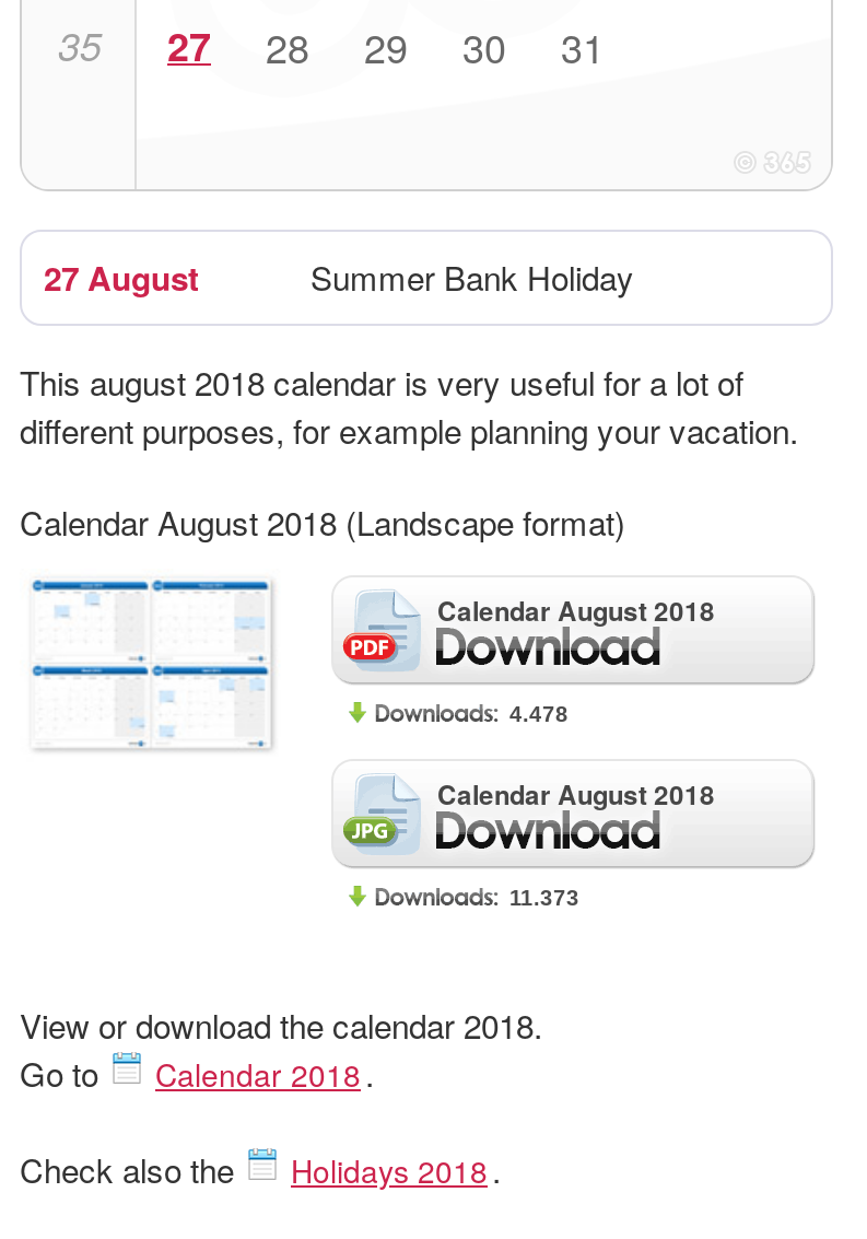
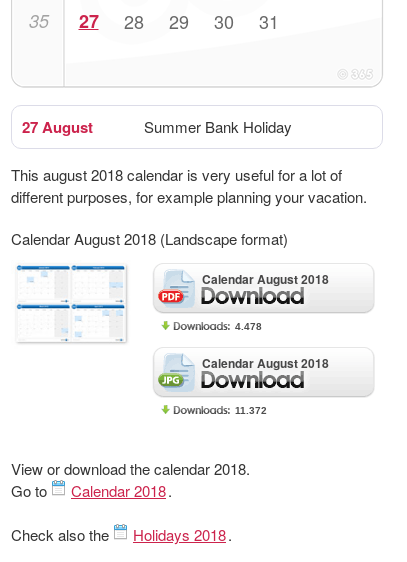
[509,885,579,909] 11.373 -> [235,405,267,416] 11.372

